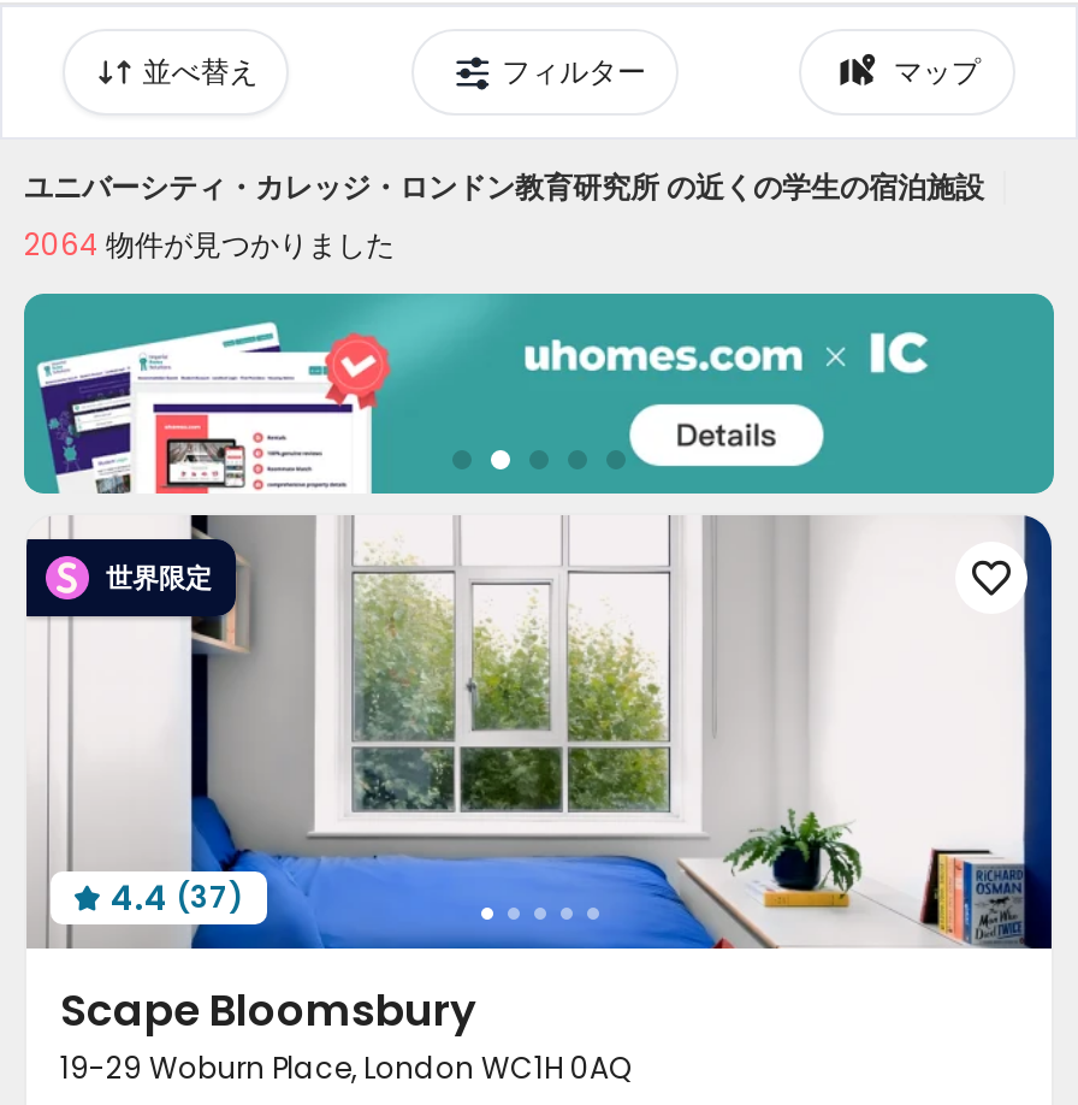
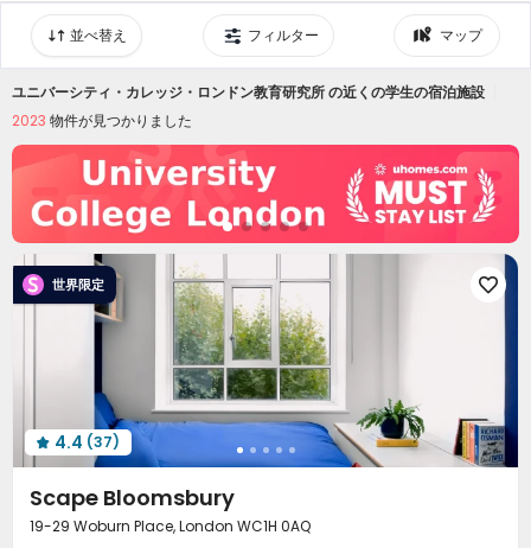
[24,224,395,265] 2064物件が見つかりました -> [12,110,192,130] 2023物件が見つかりました
[22,291,1056,496] [image] -> [11,144,520,244] [image]

